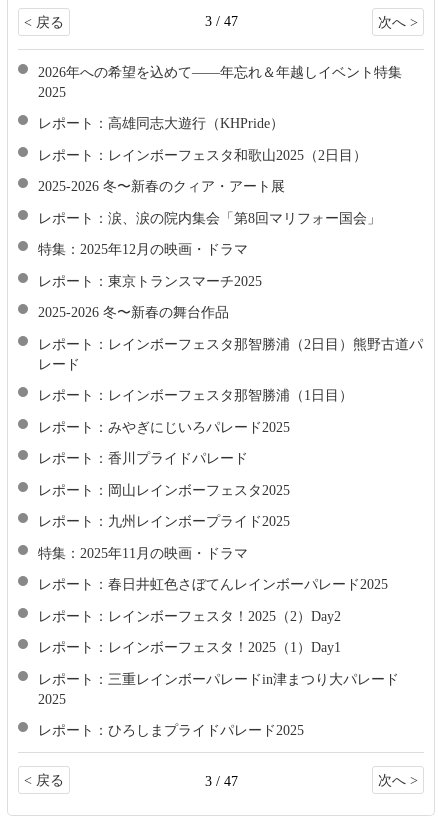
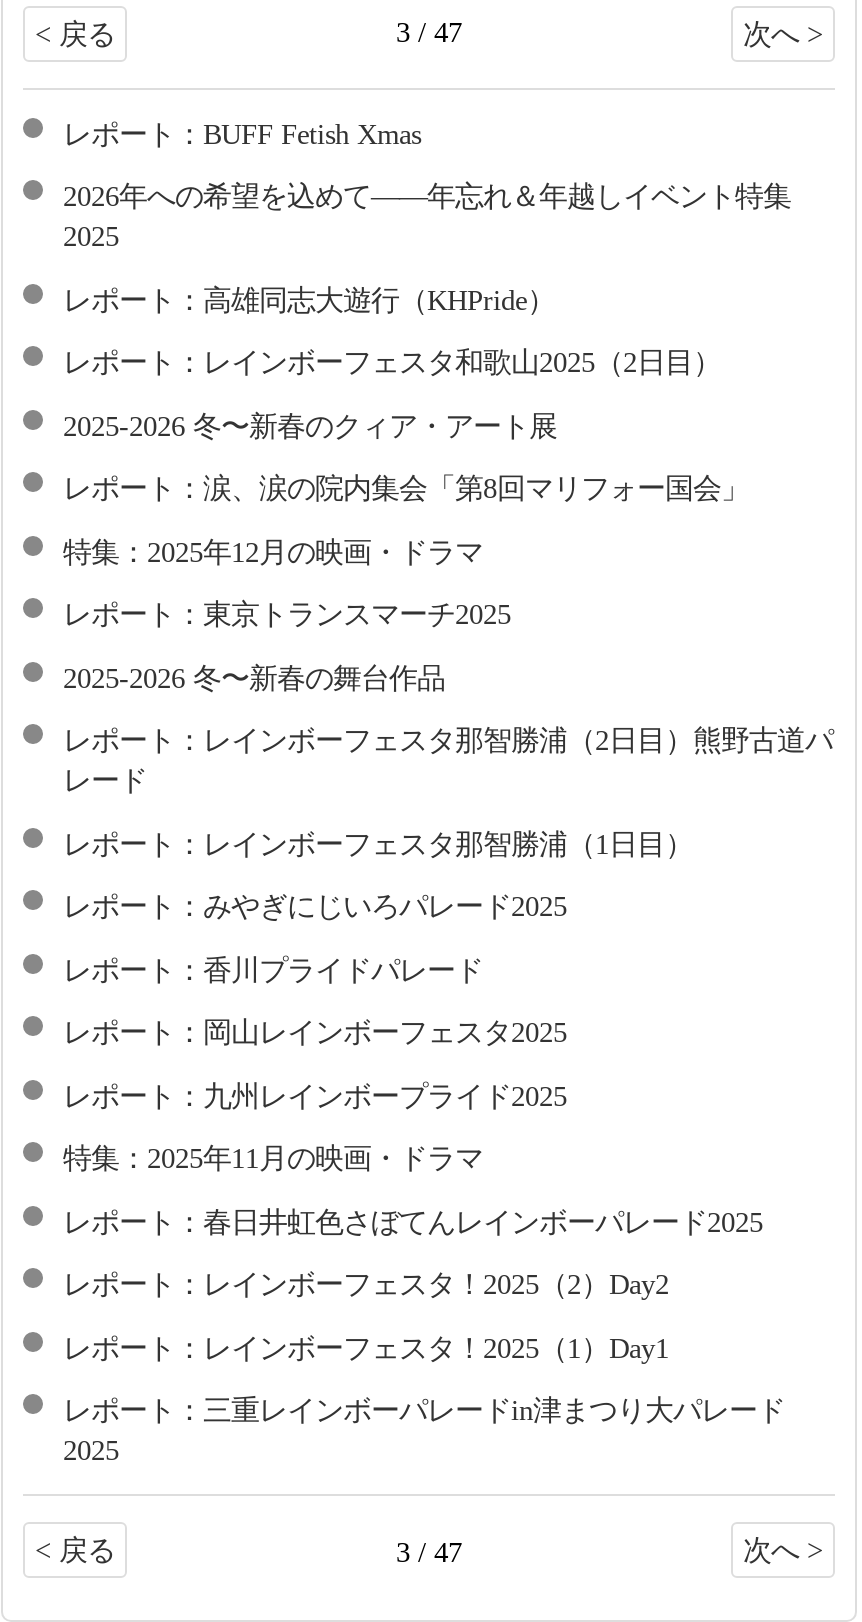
none -> [63,117,421,149] レポート：BUFF Fetish Xmas
moved [38,63,423,707] -> [63,180,833,1467]: 2026年への希望を込めて――年忘れ＆年越しイベント特集 | 2025 | レポート：高雄同志大遊行（KHPride） | ... | レポート：三重レインボーパレードin津まつり大パレード | 2025
[38,722,304,738] レポート：ひろしまプライドパレード2025 -> none

